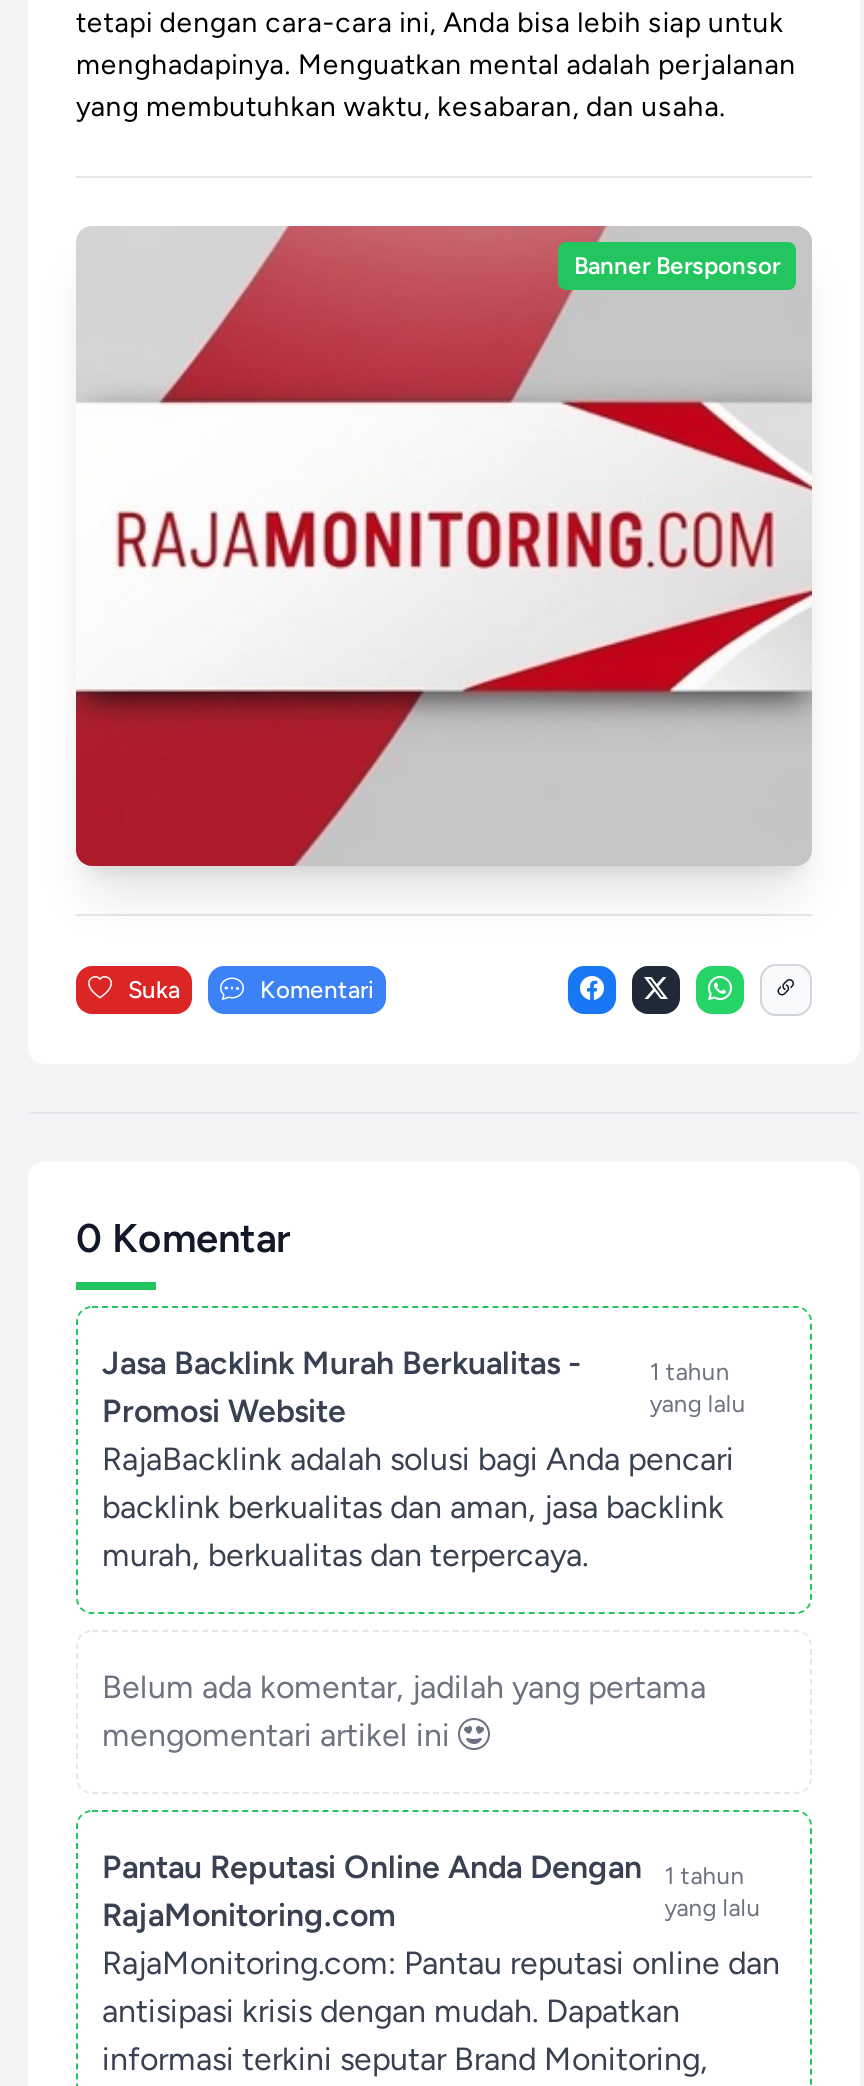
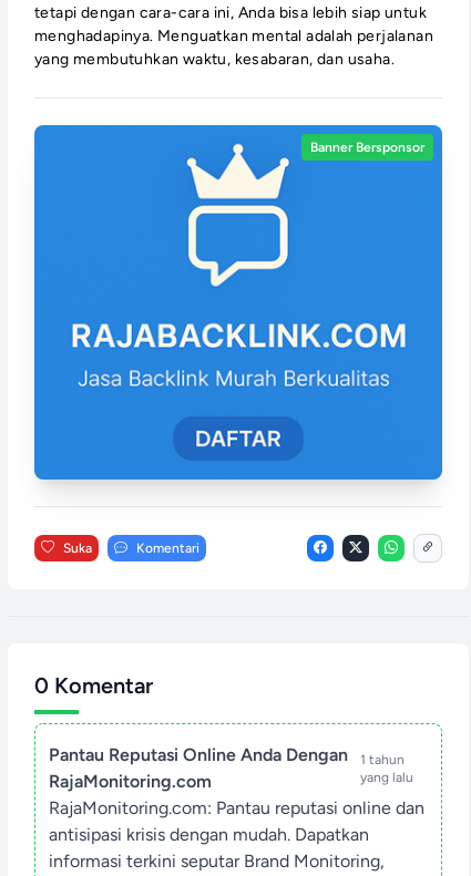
[74,224,814,868] [image] -> [33,124,443,481] [image]
[102,1344,582,1430] Jasa Backlink Murah Berkualitas - | Promosi Website -> none
[102,1358,746,1754] 1 tahun | yang lalu | RajaBacklink adalah solusi bagi Anda pencari | backlink berkualitas dan aman, jasa backlink | murah, berkualitas dan terpercaya. | Belum ada komentar, jadilah yang pertama | mengomentari artikel ini -> none

